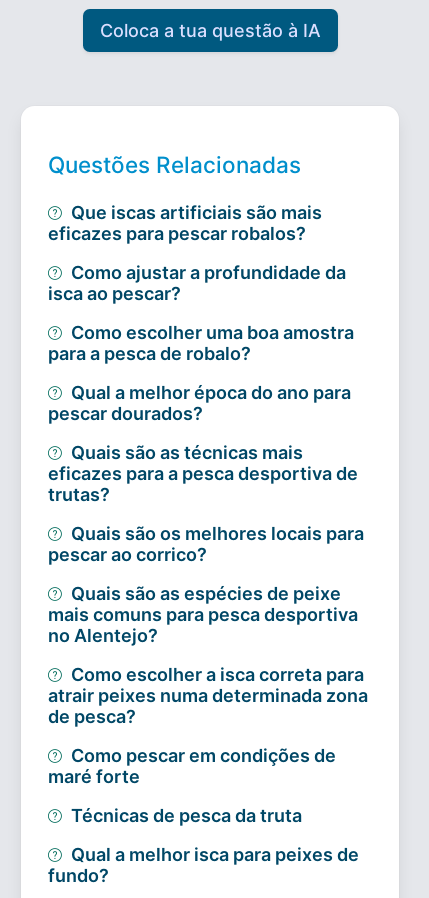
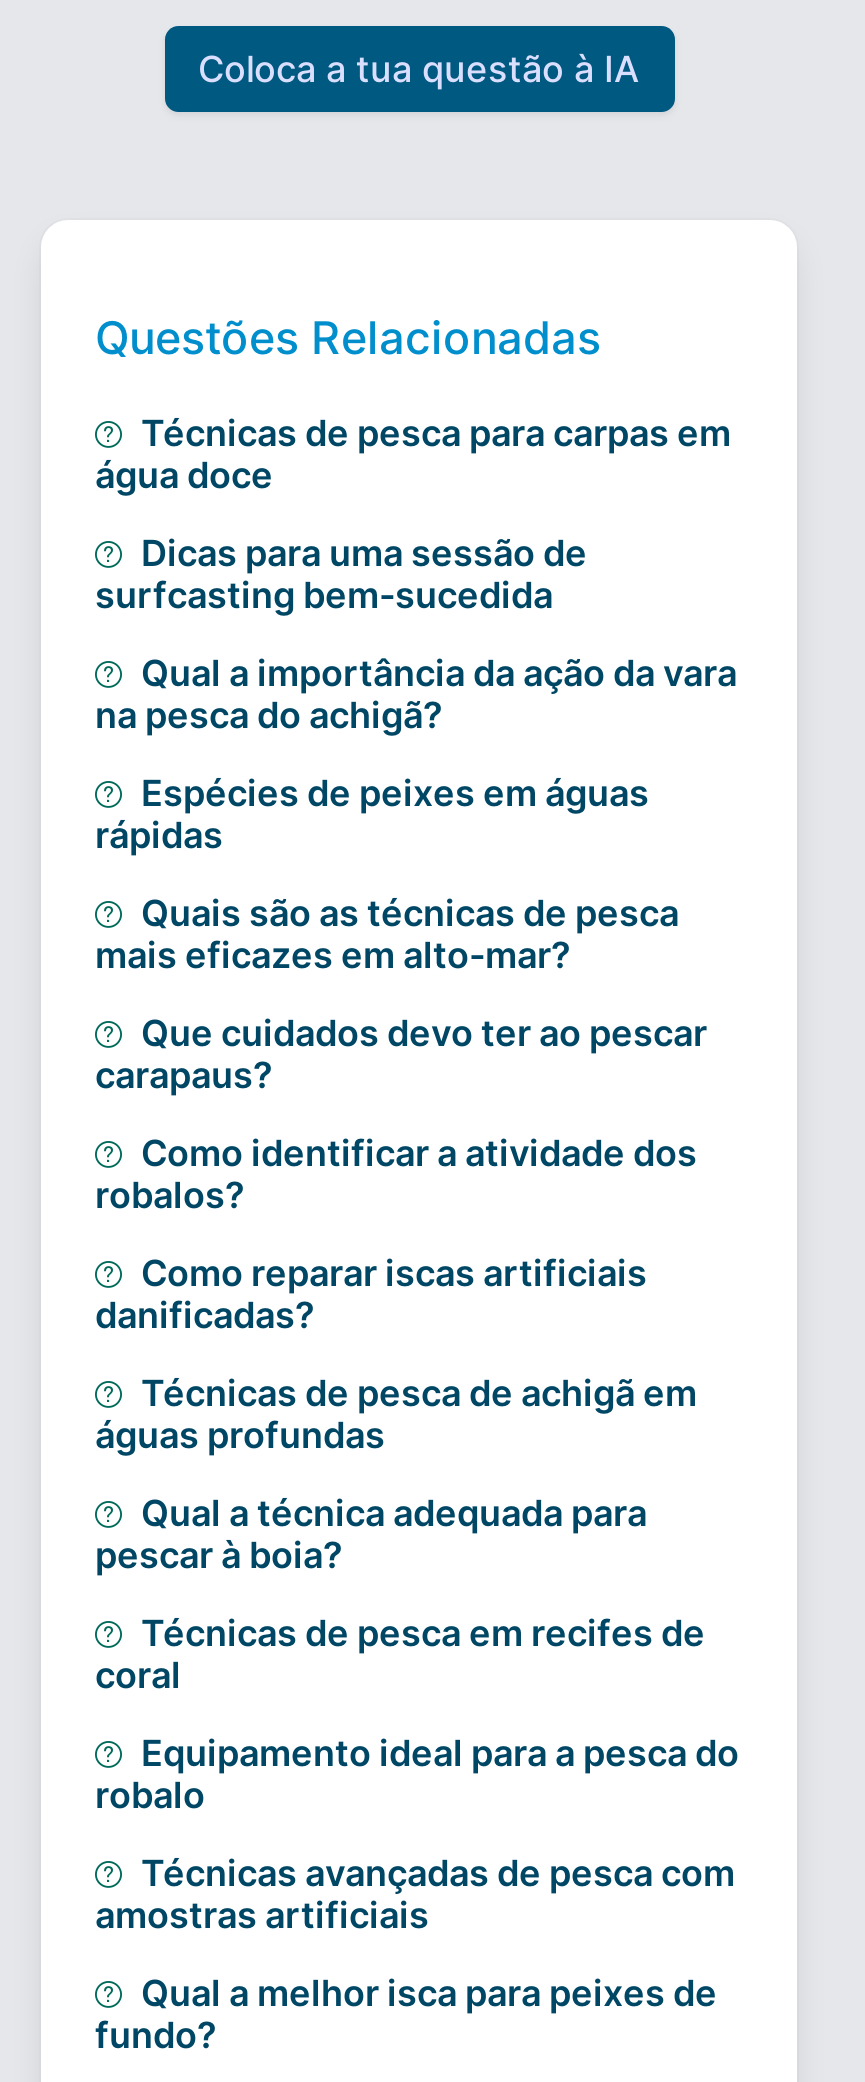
[48,201,368,825] Que iscas artificiais são mais | eficazes para pescar robalos? | Como ajustar a profundidade da | isca ao pescar? | Como escolher uma boa amostra | para a pesca de robalo? | Qual a melhor época do ano para | pescar dourados? | Quais são as técnicas mais | eficazes para a pesca desportiva de | trutas? | Quais são os melhores locais para | pescar ao corrico? | Quais são as espécies de peixe | mais comuns para pesca desportiva | no Alentejo? | Como escolher a isca correta para | atrair peixes numa determinada zona | de pesca? | Como pescar em condições de | maré forte | Técnicas de pesca da truta -> [95,411,739,1935] Técnicas de pesca para carpas em | água doce | Dicas para uma sessão de | surfcasting bem-sucedida | Qual a importância da ação da vara | na pesca do achigã? | Espécies de peixes em águas | rápidas | Quais são as técnicas de pesca | mais eficazes em alto-mar? | Que cuidados devo ter ao pescar | carapaus? | Como identificar a atividade dos | robalos? | Como reparar iscas artificiais | danificadas? | Técnicas de pesca de achigã em | águas profundas | Qual a técnica adequada para | pescar à boia? | Técnicas de pesca em recifes de | coral | Equipamento ideal para a pesca do | robalo | Técnicas avançadas de pesca com | amostras artificiais

